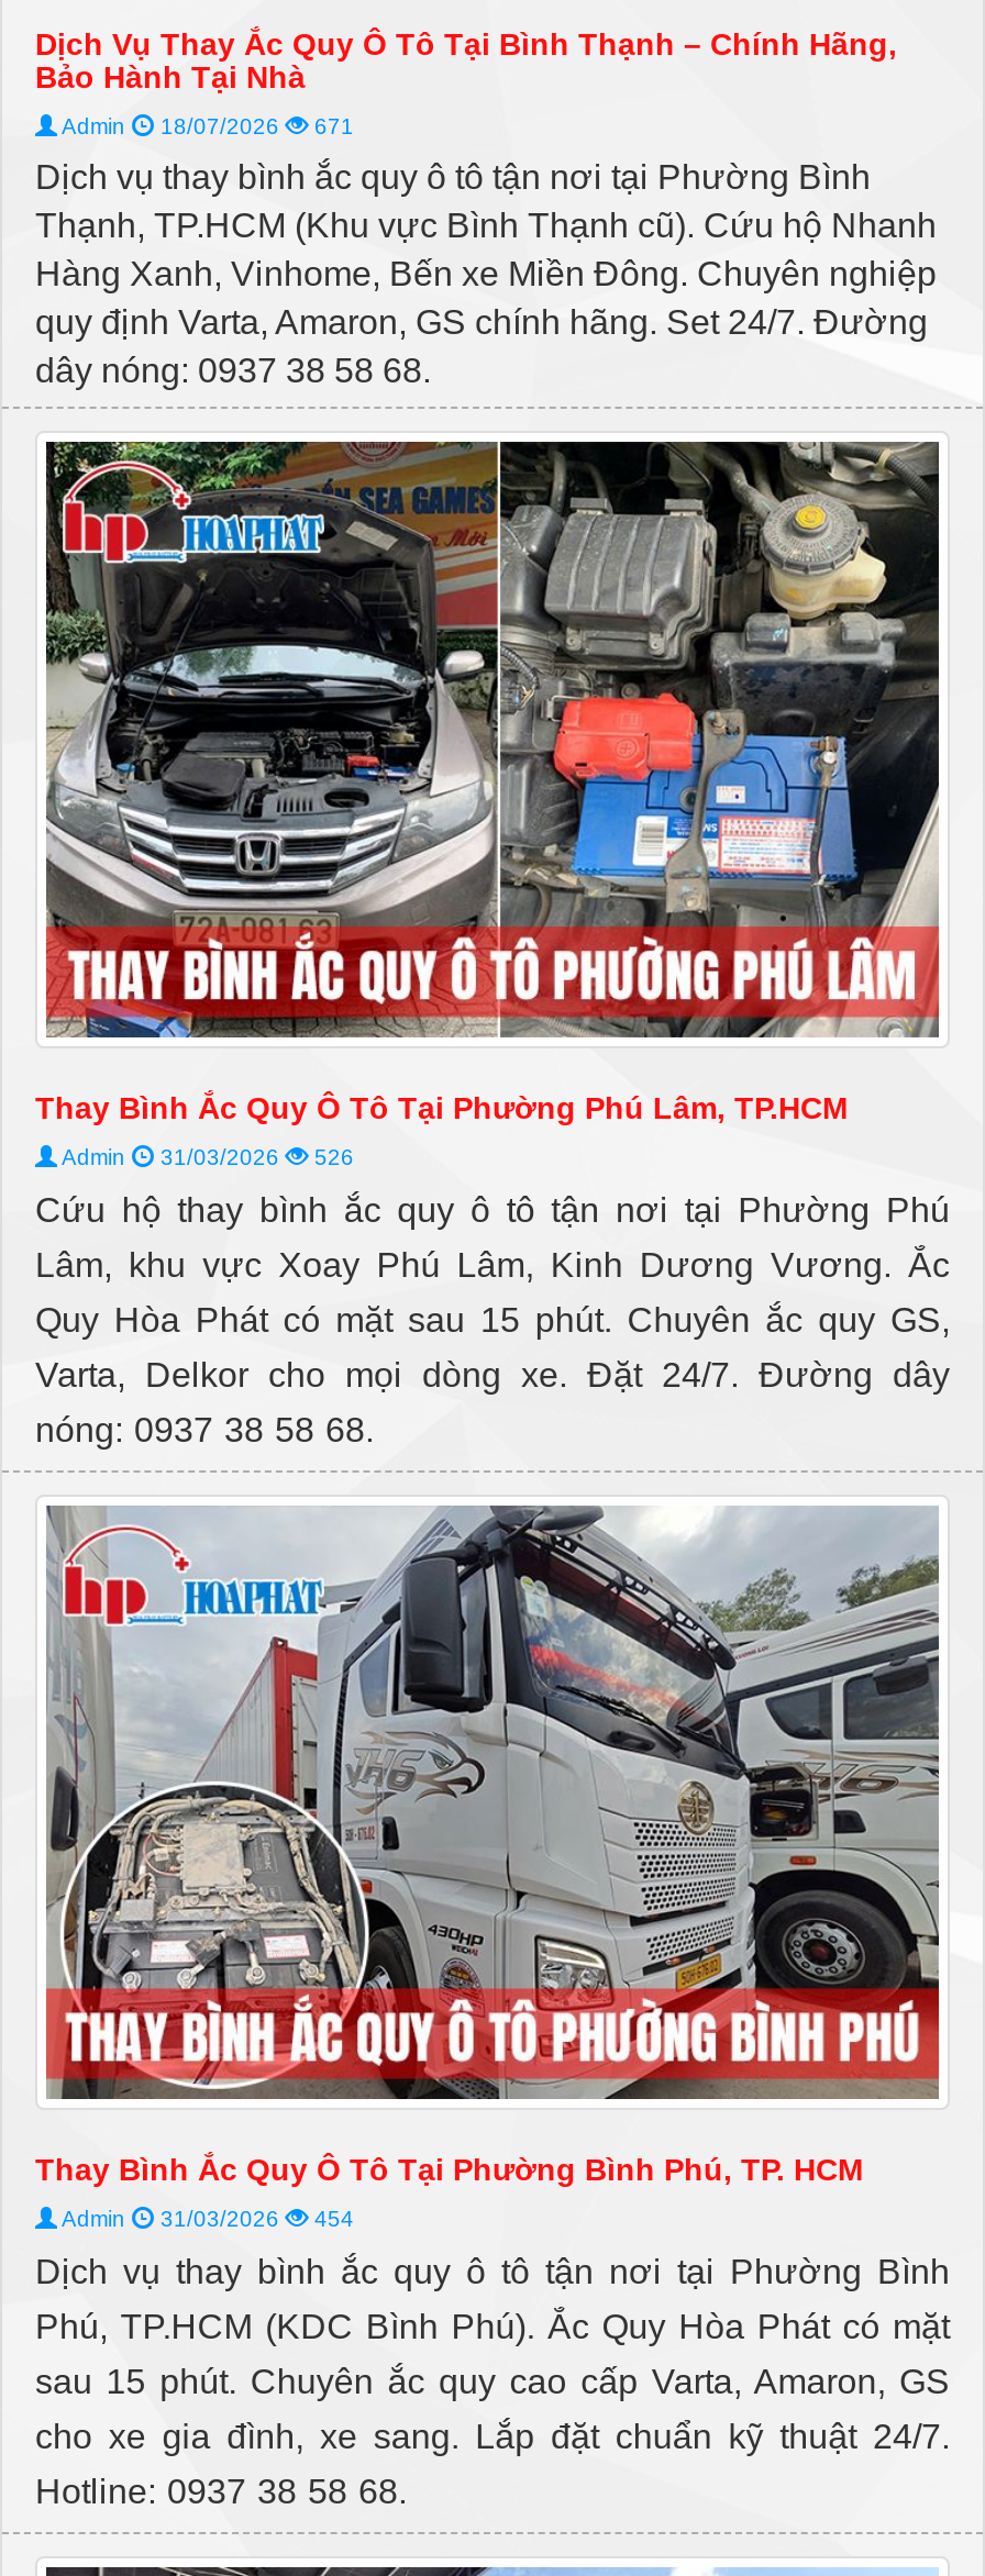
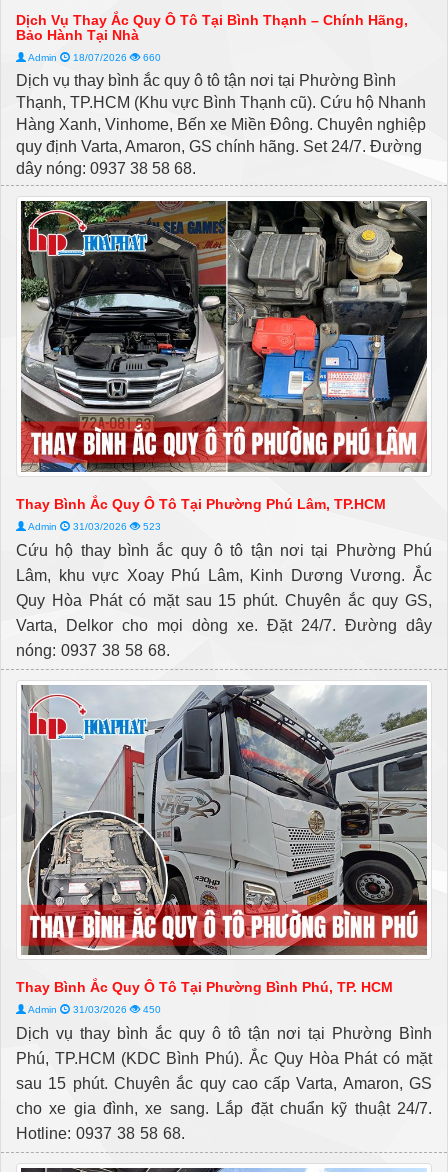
[57,114,354,138] Admin 18/07/2026 671 -> [26,52,161,63] Admin 18/07/2026 660
[57,1144,354,1168] Admin 31/03/2026 526 -> [26,521,161,532] Admin 31/03/2026 523
[57,2208,354,2232] Admin 31/03/2026 454 -> [26,1004,161,1015] Admin 31/03/2026 450

